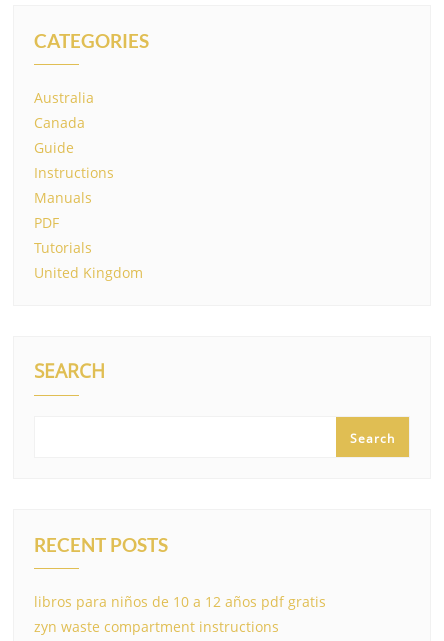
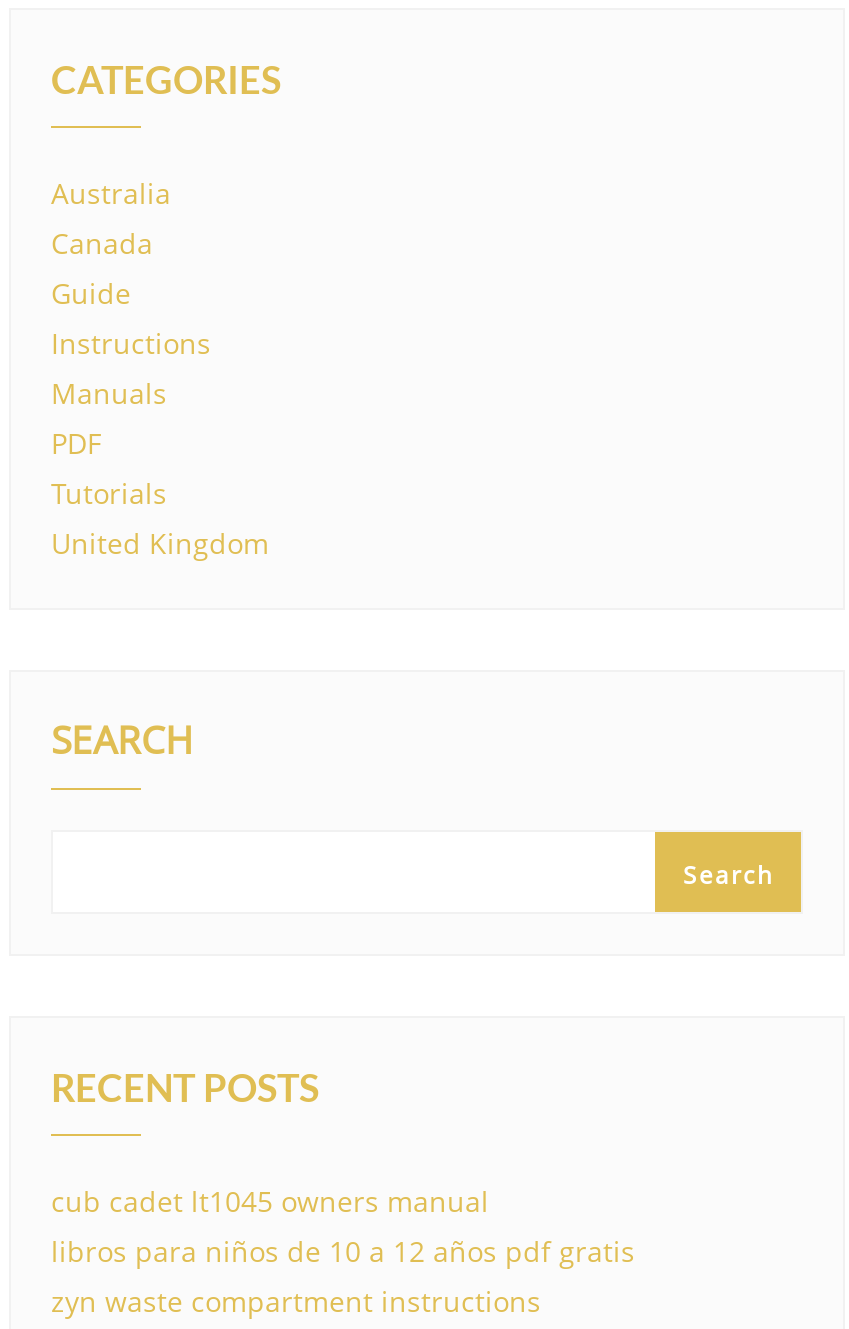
none -> [51,1182,489,1220] cub cadet lt1045 owners manual

